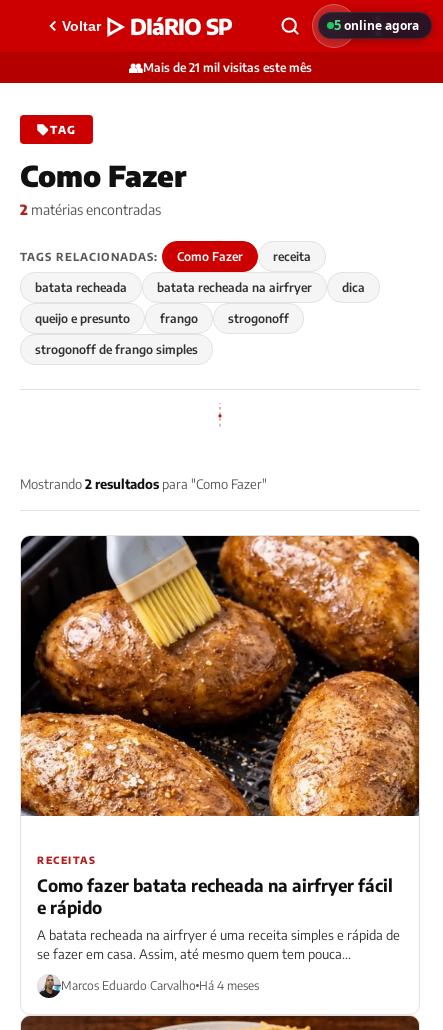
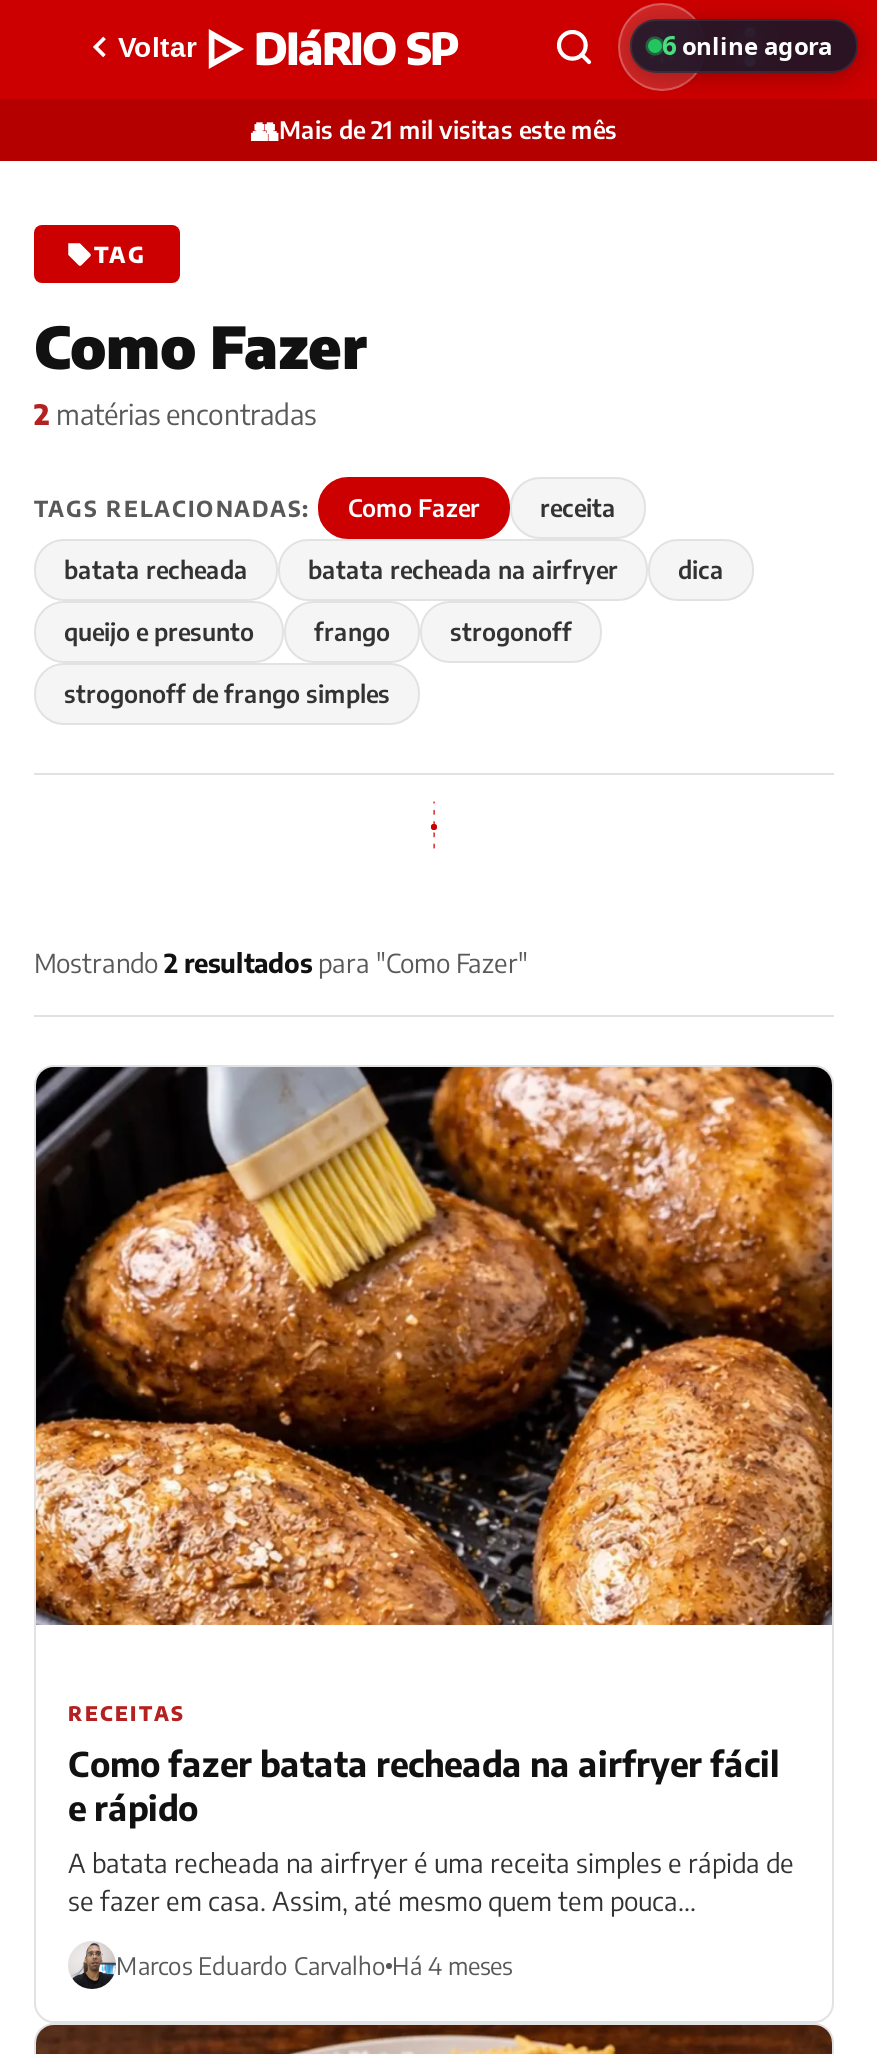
[334,16,419,34] 5 online agora -> [662,27,832,63] 6 online agora

